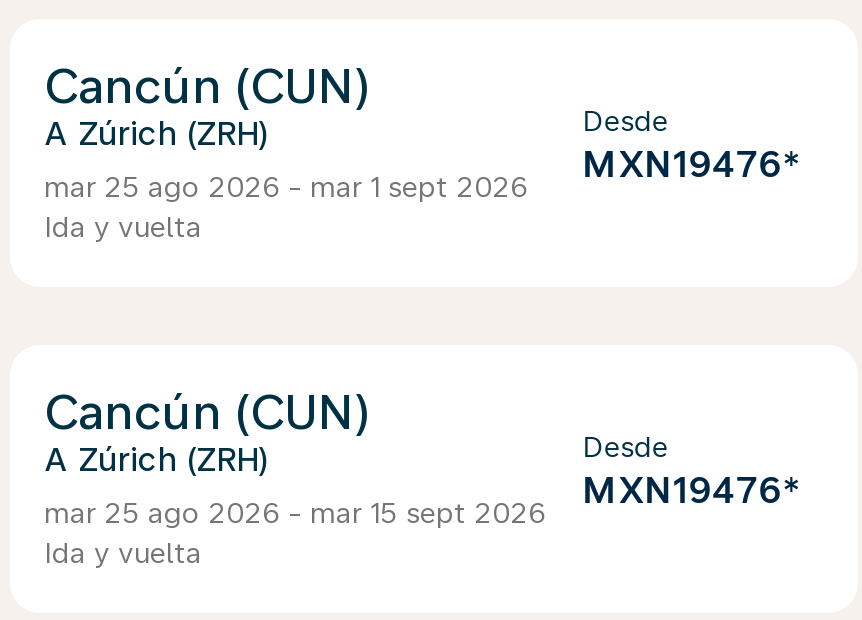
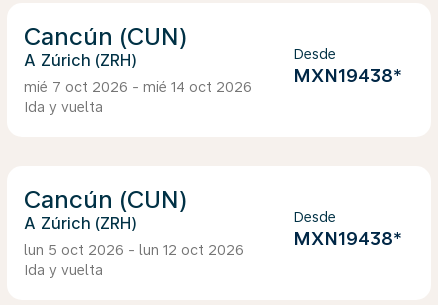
[582,143,800,185] MXN19476* -> [293,65,402,86] MXN19438*
[44,171,528,203] mar 25 ago 2026 - mar 1 sept 2026 -> [24,79,252,95] mié 7 oct 2026 - mié 14 oct 2026
[582,469,800,511] MXN19476* -> [293,228,402,249] MXN19438*
[44,497,546,529] mar 25 ago 2026 - mar 15 sept 2026 -> [24,242,244,258] lun 5 oct 2026 - lun 12 oct 2026

